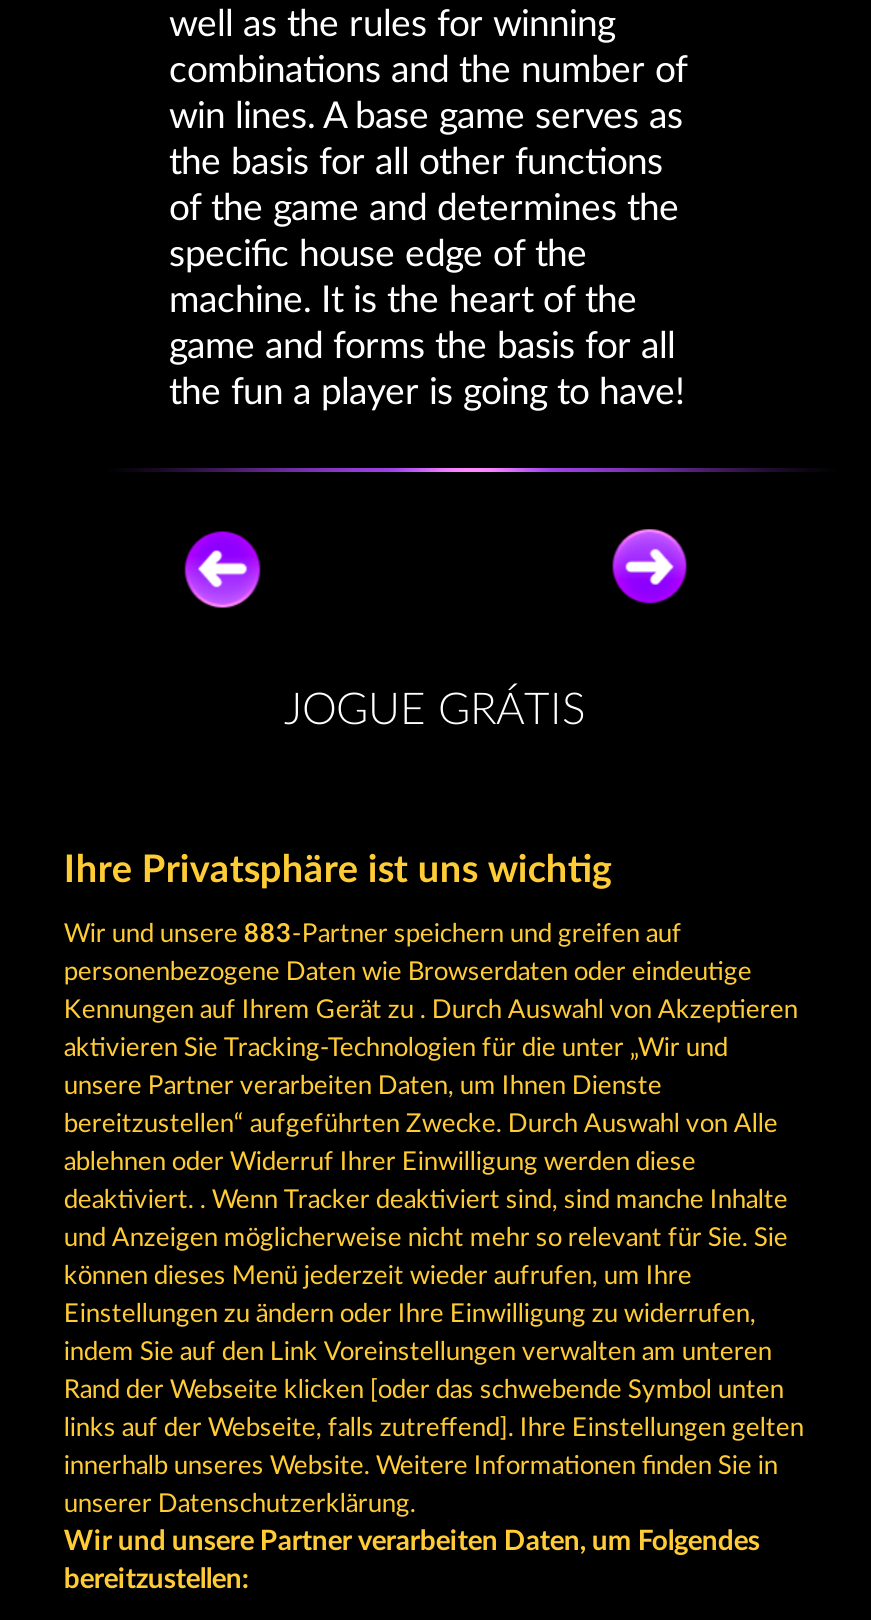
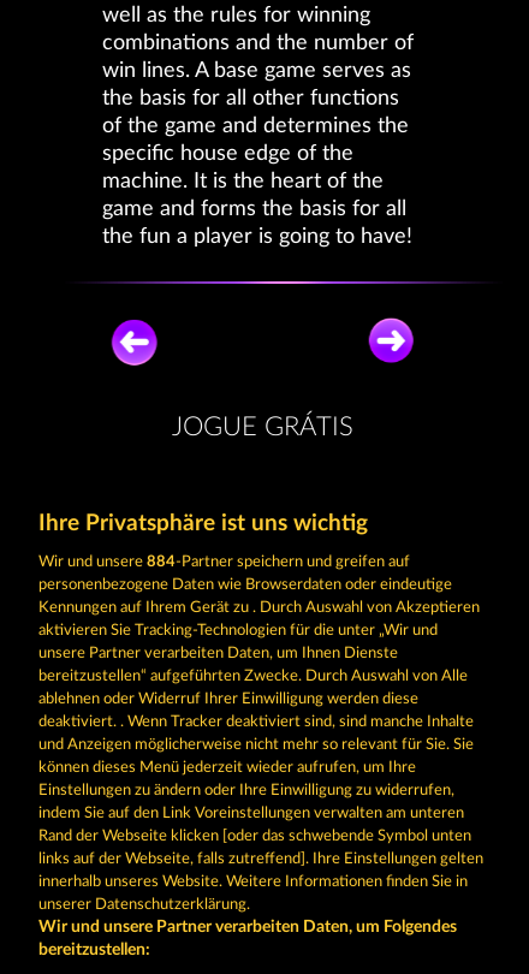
[64,922,682,948] Wir und unsere 883-Partner speichern und greifen auf -> [39,554,410,570] Wir und unsere 884-Partner speichern und greifen auf

